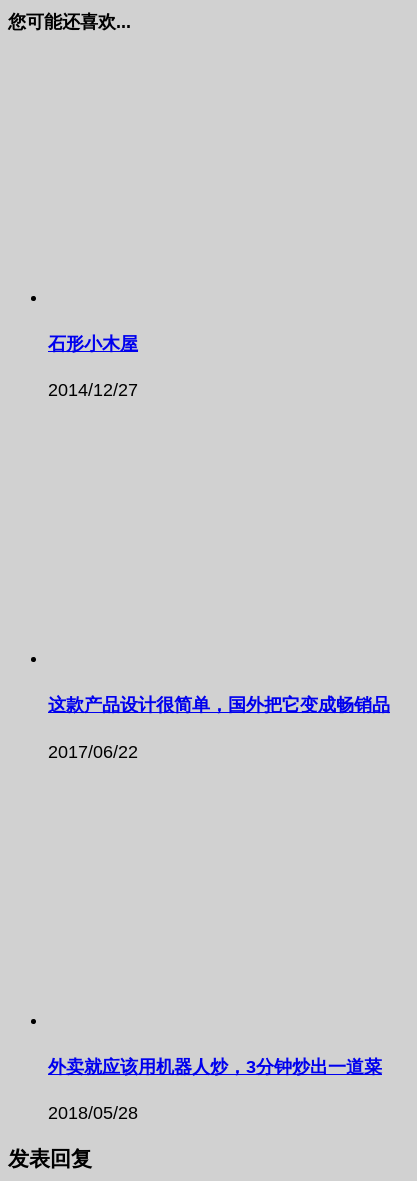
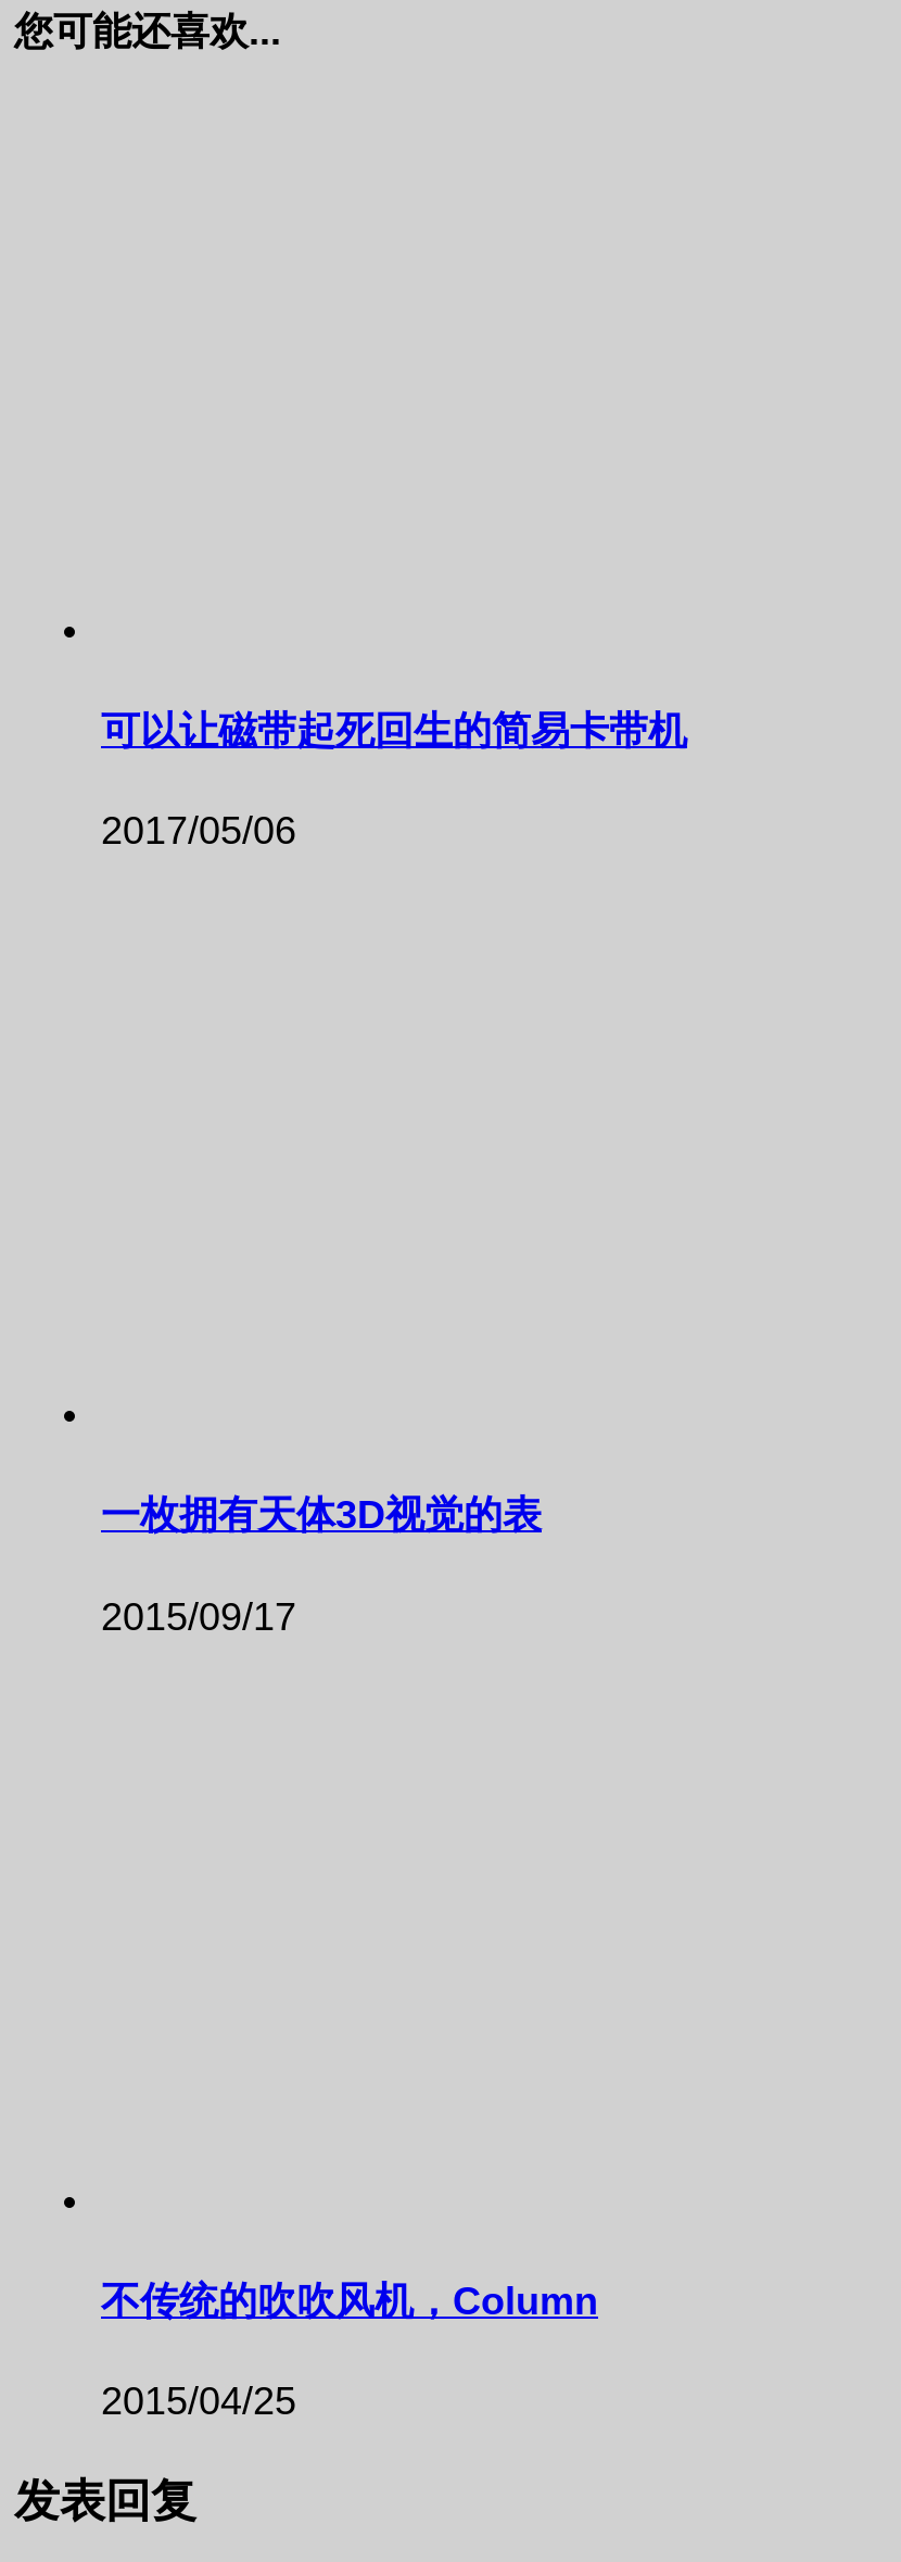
[48,334,138,354] 石形小木屋 -> [101,710,687,753] 可以让磁带起死回生的简易卡带机
[48,380,138,400] 2014/12/27 -> [101,810,296,853] 2017/05/06
[48,695,390,715] 这款产品设计很简单，国外把它变成畅销品 -> [101,1494,542,1538] 一枚拥有天体3D视觉的表
[48,741,138,761] 2017/06/22 -> [101,1594,296,1638] 2015/09/17
[48,1057,382,1077] 外卖就应该用机器人炒，3分钟炒出一道菜 -> [101,2279,598,2322] 不传统的吹吹风机，Column
[48,1103,138,1123] 2018/05/28 -> [101,2379,296,2422] 2015/04/25

